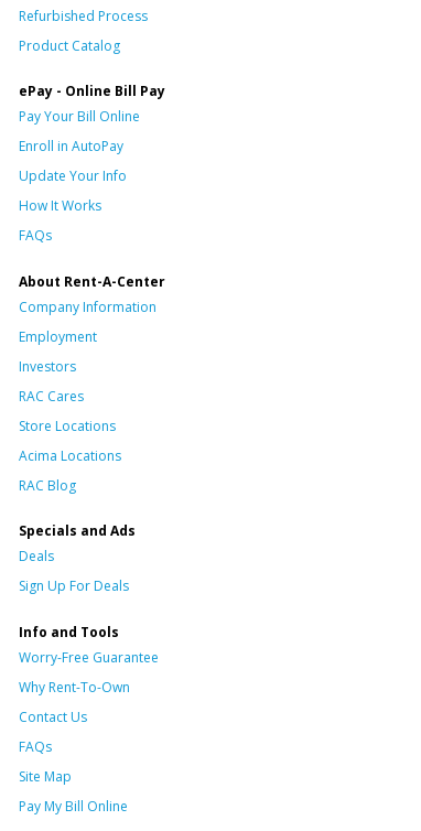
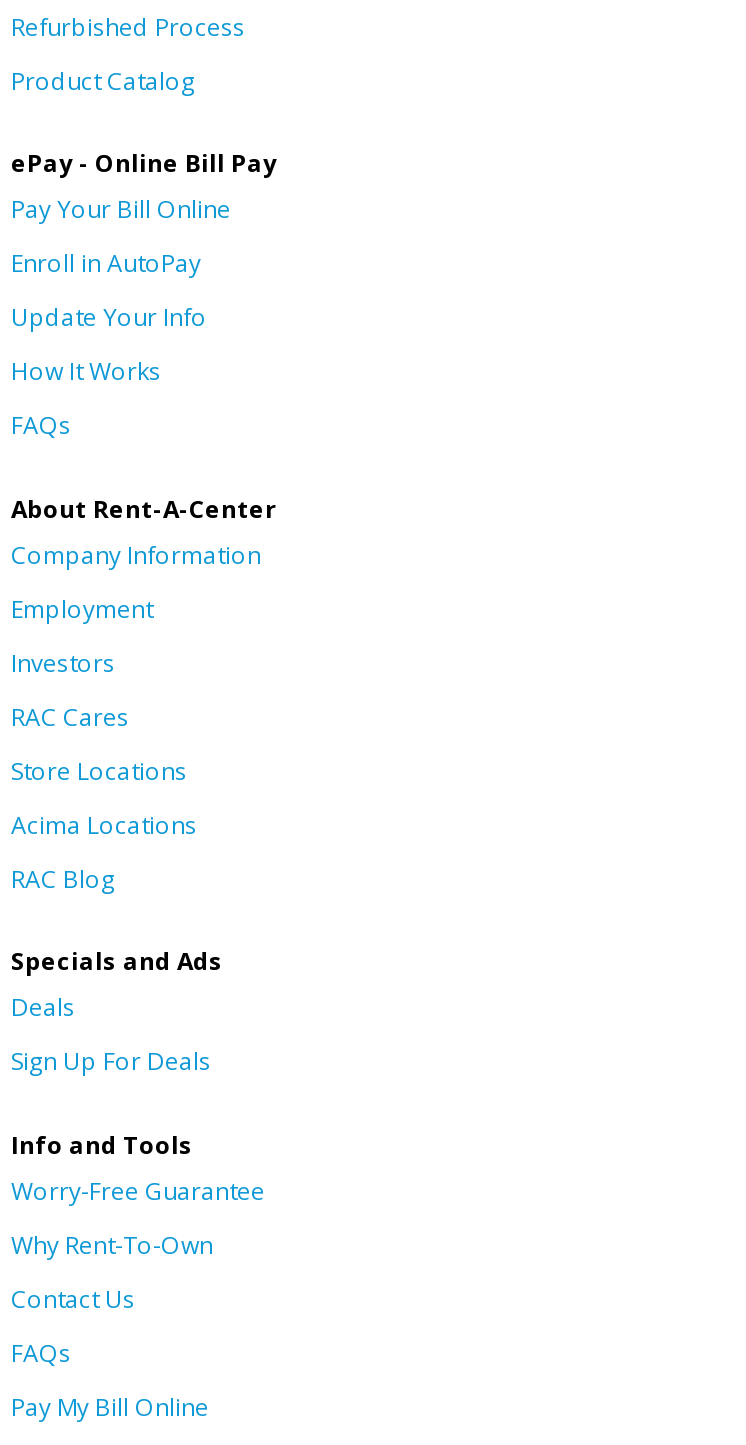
[19,767,72,785] Site Map -> none

